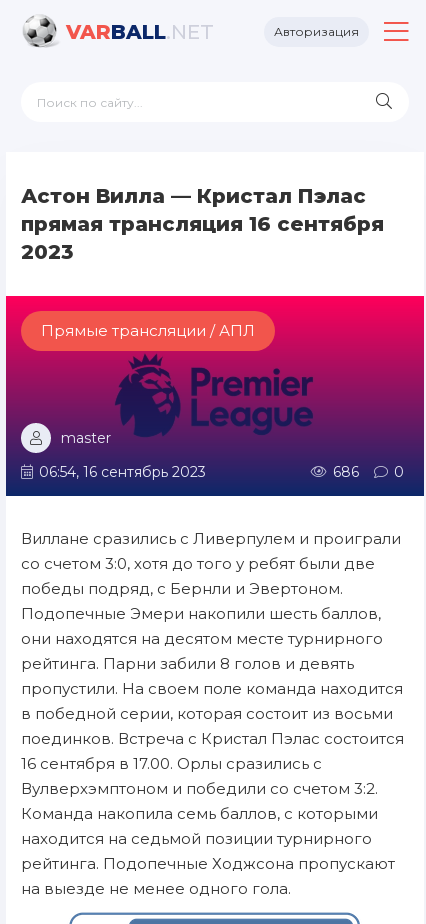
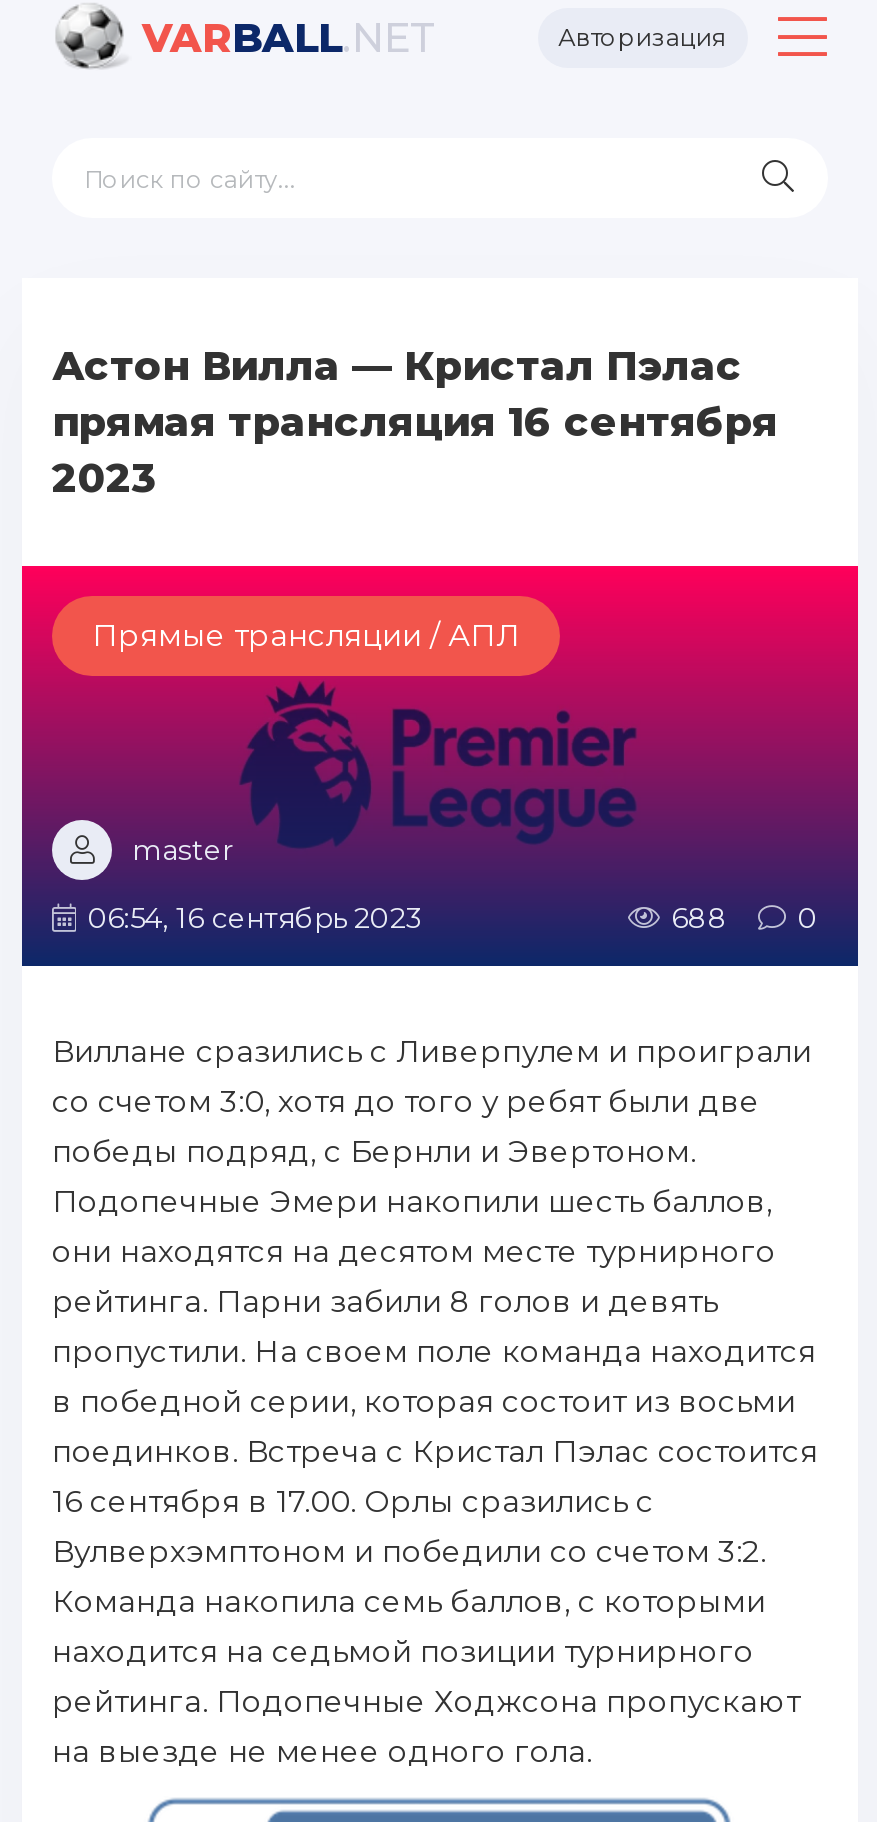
[333,463,359,481] 686 -> [672,900,728,936] 688

